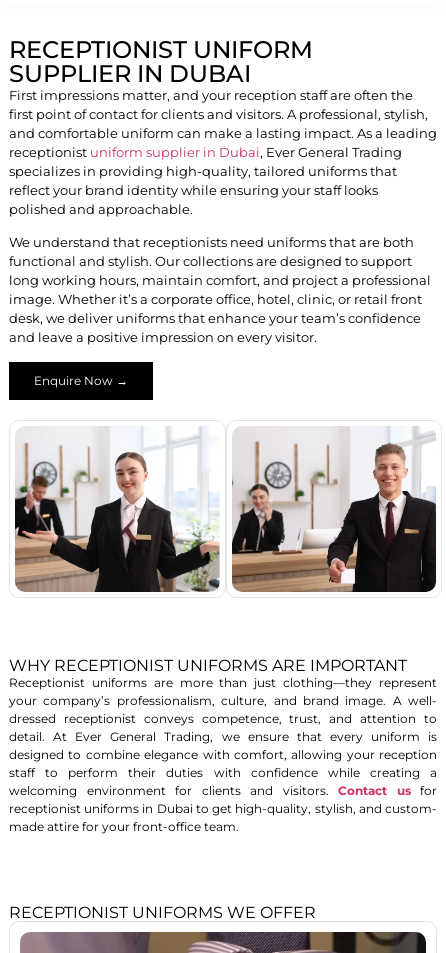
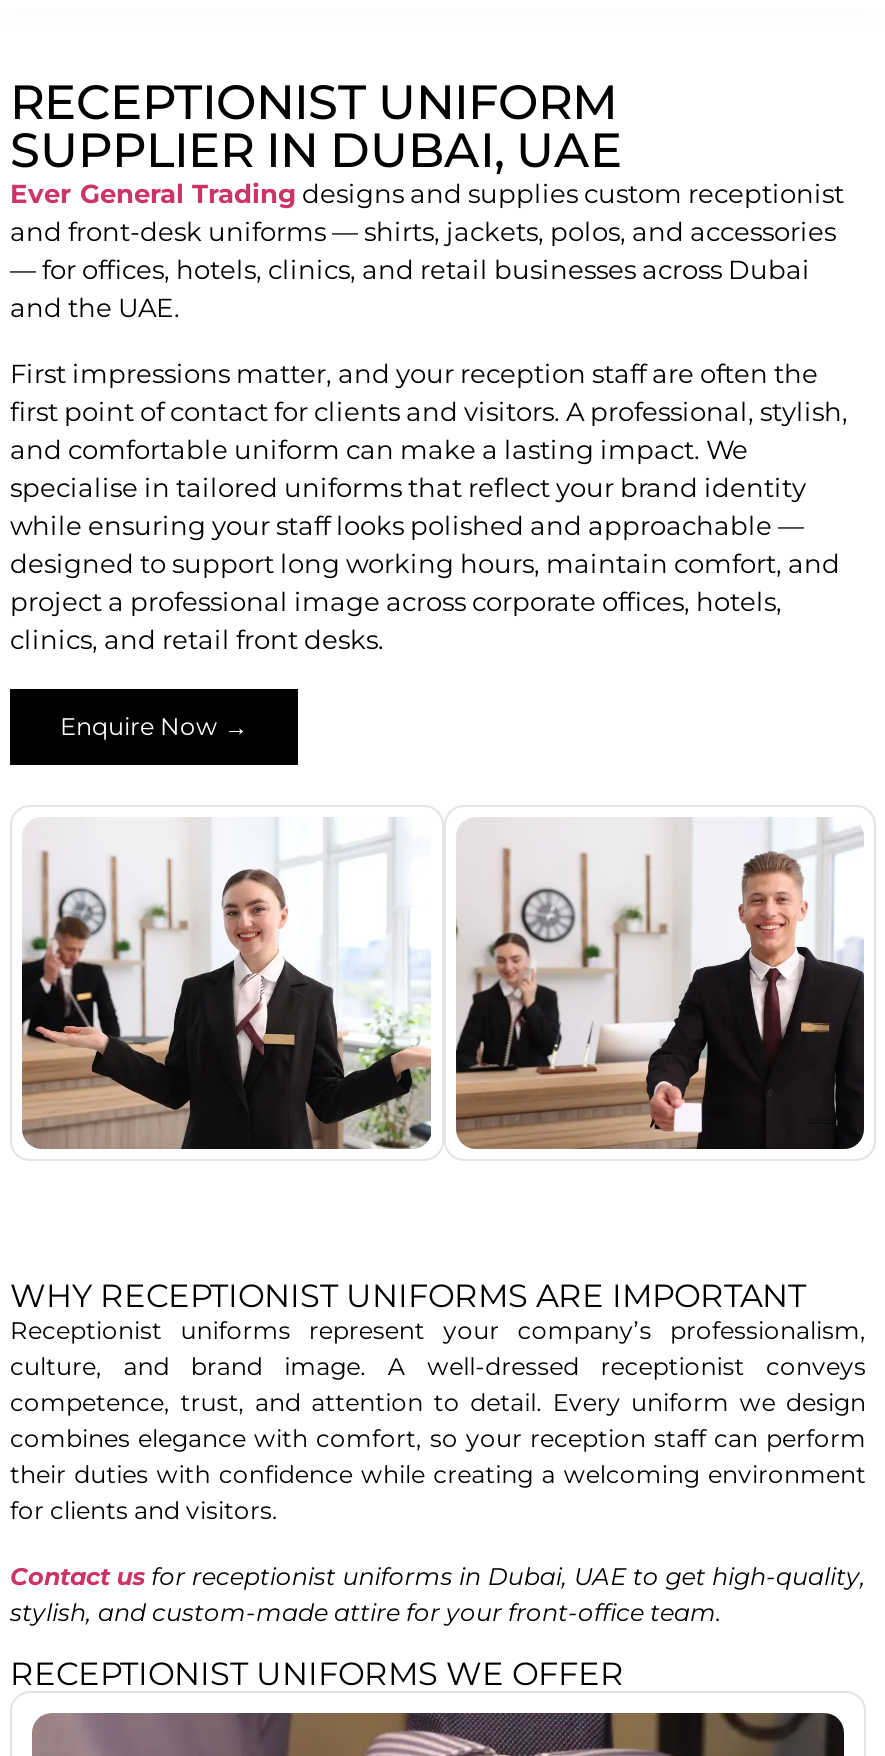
[9,59,251,88] SUPPLIER IN DUBAI -> [10,121,844,323] SUPPLIER IN DUBAI, UAE | Ever General Trading designs and supplies custom receptionist | and front-desk uniforms — shirts, jackets, polos, and accessories | — for offices, hotels, clinics, and retail businesses across Dubai | and the UAE.
moved [9,87,428,122] -> [10,358,848,428]: First impressions matter, and your reception staff are often the | first point of contact for clients and visitors. A professional, stylish,
[9,125,437,345] and comfortable uniform can make a lasting impact. As a leading | receptionist uniform supplier in Dubai, Ever General Trading | specializes in providing high-quality, tailored uniforms that | reflect your brand identity while ensuring your staff looks | polished and approachable. | We understand that receptionists need uniforms that are both | functional and stylish. Our collections are designed to support | long working hours, maintain comfort, and project a professional | image. Whether it’s a corporate office, hotel, clinic, or retail front | desk, we deliver uniforms that enhance your team’s confidence | and leave a positive impression on every visitor. -> [10,434,840,656] and comfortable uniform can make a lasting impact. We | specialise in tailored uniforms that reflect your brand identity | while ensuring your staff looks polished and approachable — | designed to support long working hours, maintain comfort, and | project a professional image across corporate offices, hotels, | clinics, and retail front desks.
[9,675,437,834] Receptionist uniforms are more than just clothing—they represent | your company’s professionalism, culture, and brand image. A well- | dressed receptionist conveys competence, trust, and attention to | detail. At Ever General Trading, we ensure that every uniform is | designed to combine elegance with comfort, allowing your reception | staff to perform their duties with confidence while creating a | welcoming environment for clients and visitors. Contact us for | receptionist uniforms in Dubai to get high-quality, stylish, and custom- | made attire for your front-office team. -> [10,1316,866,1627] Receptionist uniforms represent your company’s professionalism, | culture, and brand image. A well-dressed receptionist conveys | competence, trust, and attention to detail. Every uniform we design | combines elegance with comfort, so your reception staff can perform | their duties with confidence while creating a welcoming environment | for clients and visitors. | Contact us for receptionist uniforms in Dubai, UAE to get high-quality, | stylish, and custom-made attire for your front-office team.

